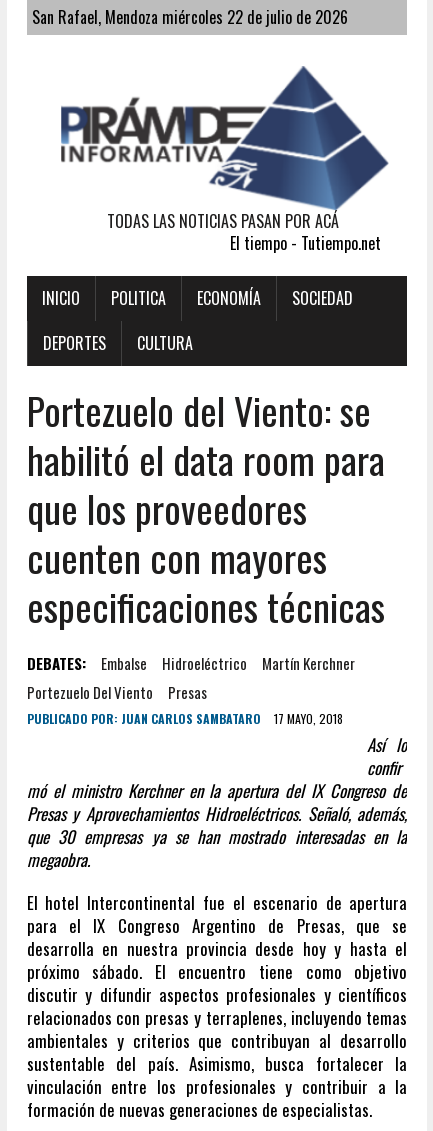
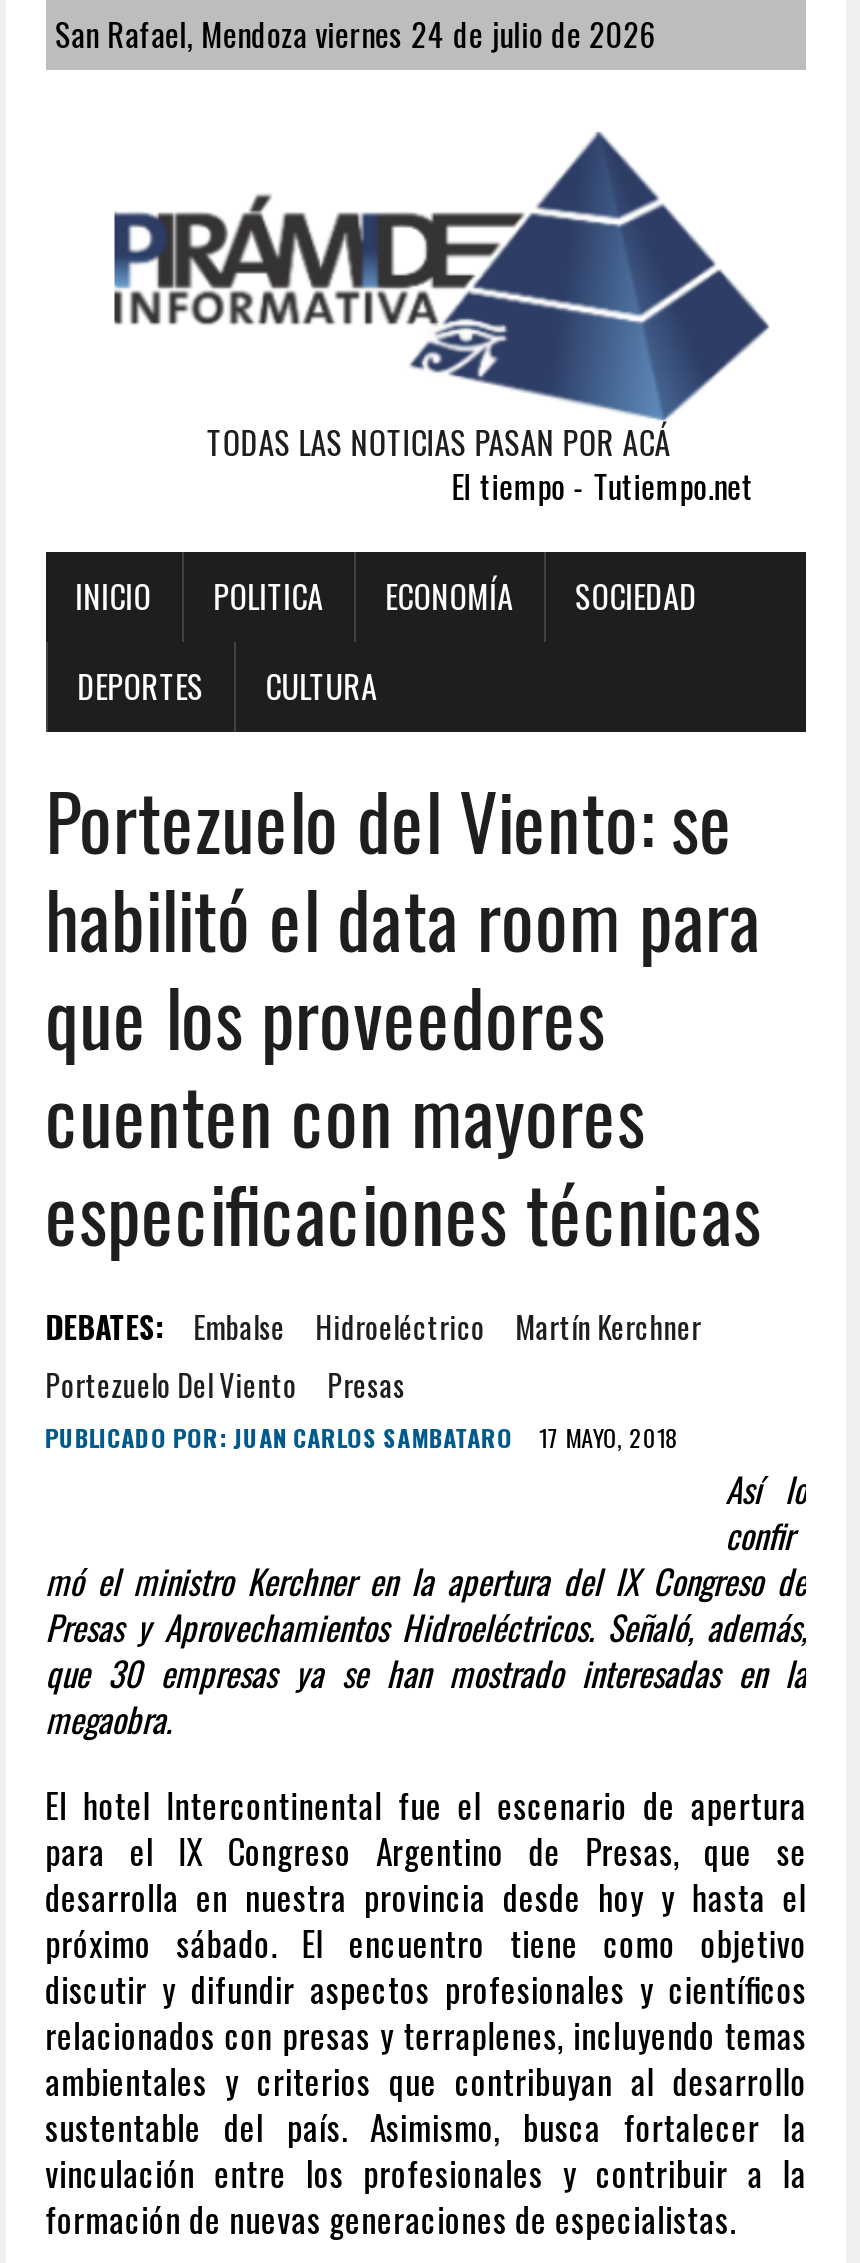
[32,5,348,29] San Rafael, Mendoza miércoles 22 de julio de 2026 -> [55,10,655,58] San Rafael, Mendoza viernes 24 de julio de 2026

